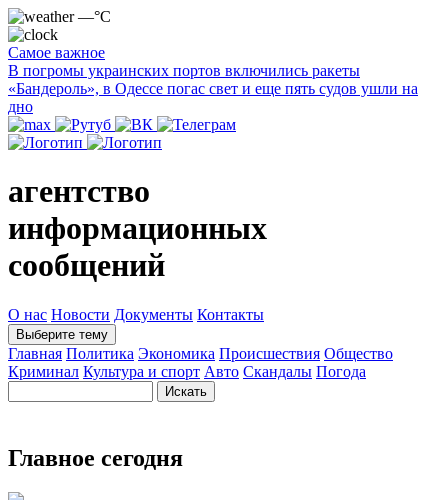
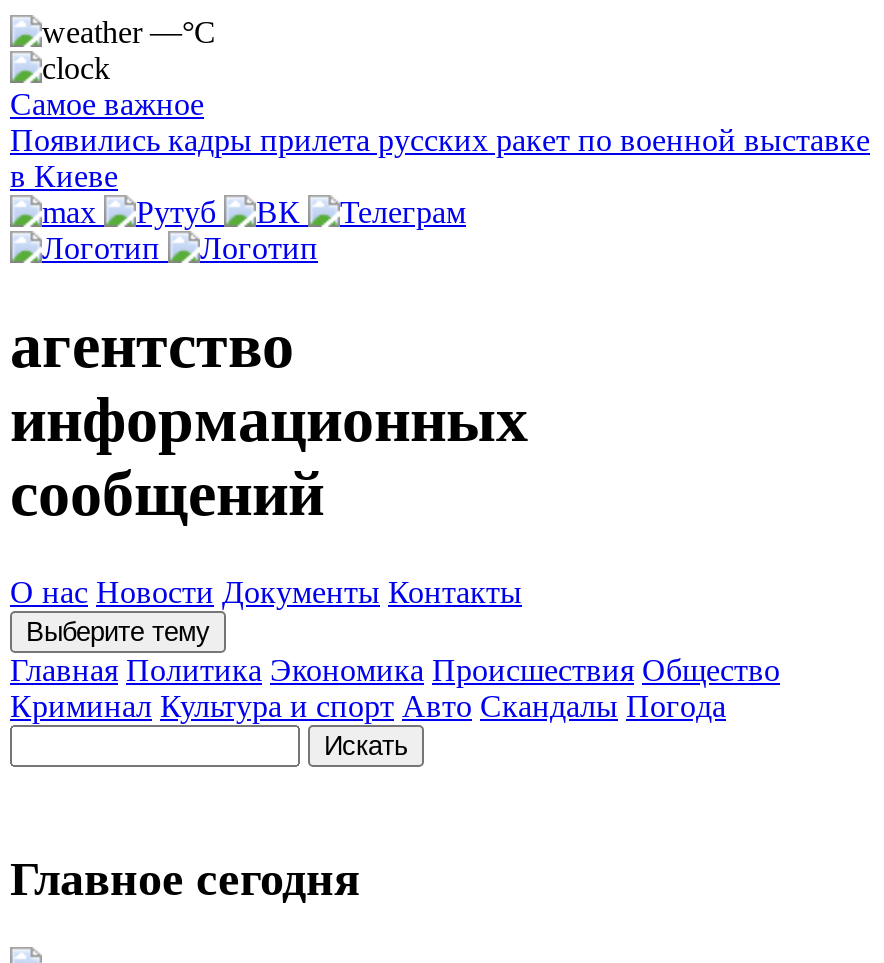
[8,62,418,115] В погромы украинских портов включились ракеты | «Бандероль», в Одессе погас свет и еще пять судов ушли на | дно -> [10,123,870,193] Появились кадры прилета русских ракет по военной выставке | в Киеве

